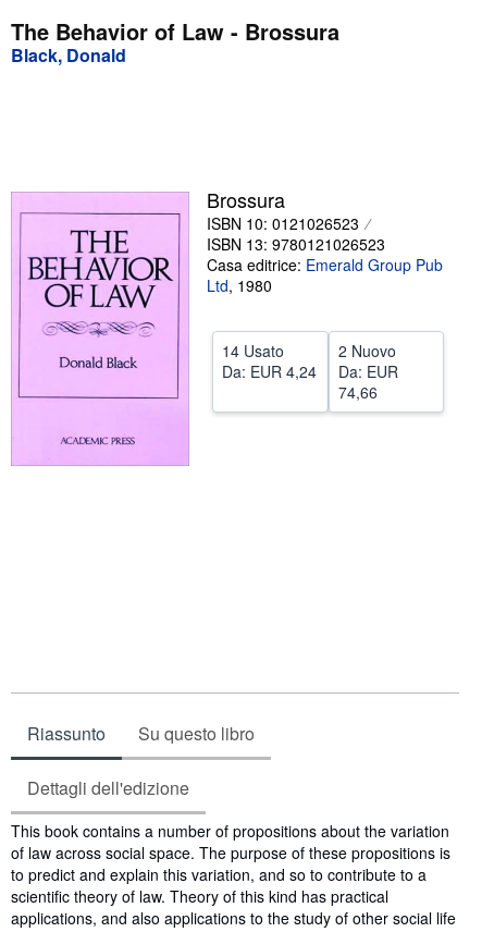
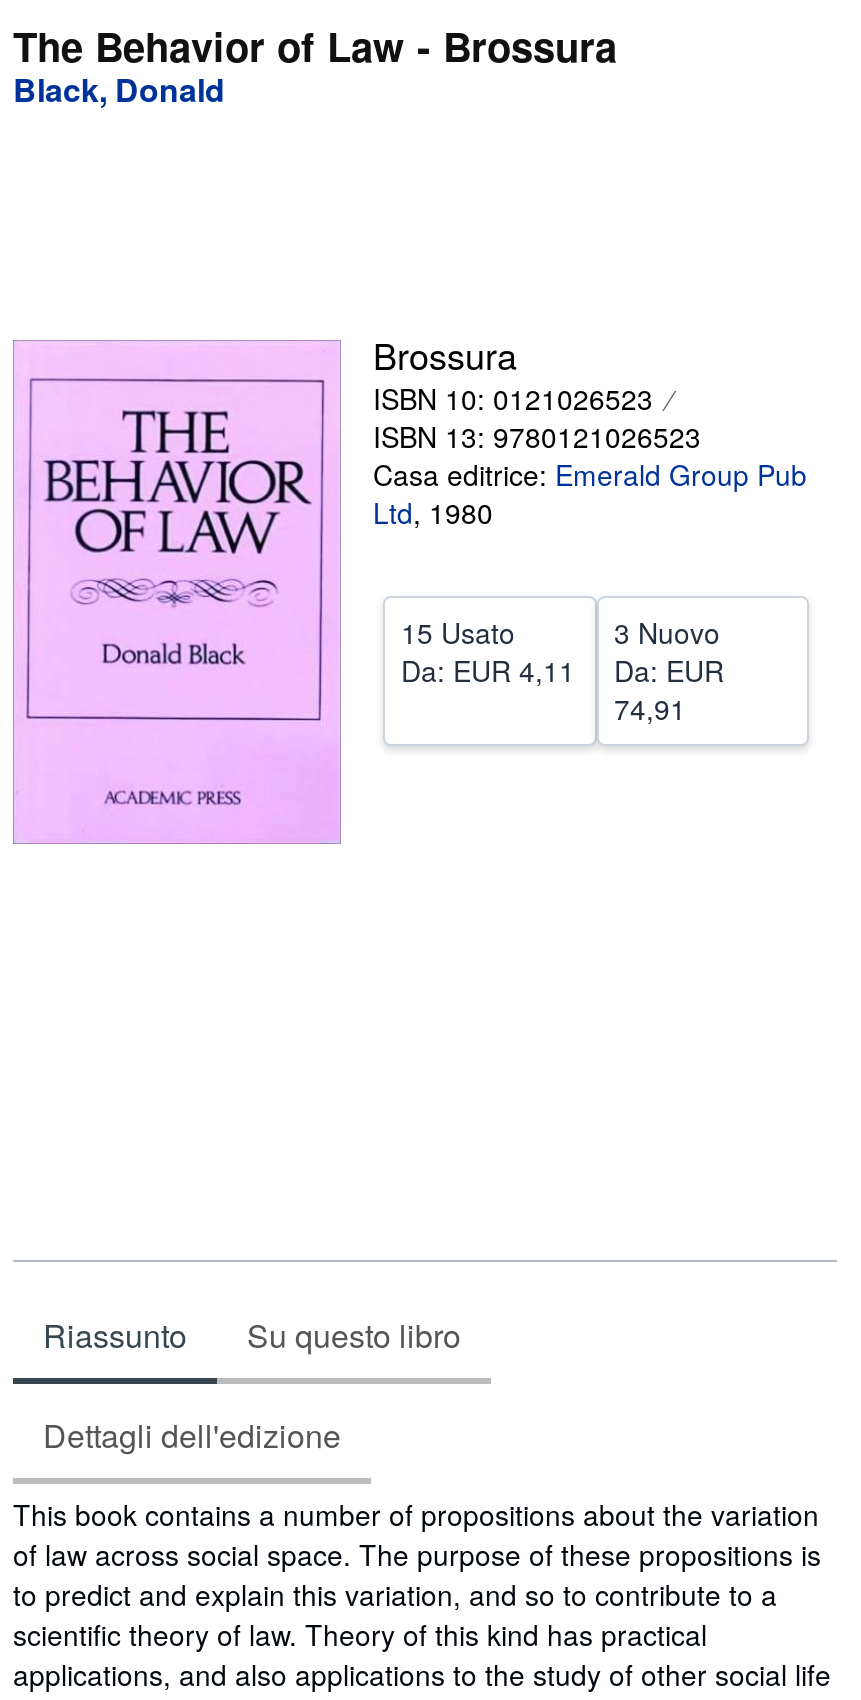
[222,340,284,361] 14 Usato -> [401,612,515,652] 15 Usato
[338,340,396,361] 2 Nuovo -> [614,612,720,652] 3 Nuovo
[222,360,398,382] Da: EUR 4,24 Da: EUR -> [401,650,724,690] Da: EUR 4,11 Da: EUR
[338,381,377,403] 74,66 -> [614,688,686,728] 74,91

